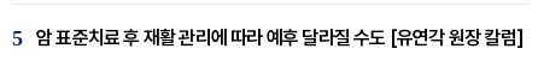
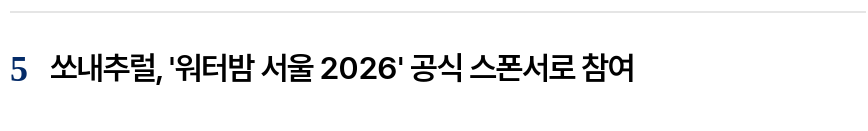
[36,26,524,49] 암 표준치료 후 재활 관리에 따라 예후 달라질 수도 [유연각 원장 칼럼] -> [50,49,634,87] 쏘내추럴, '워터밤 서울 2026' 공식 스폰서로 참여

